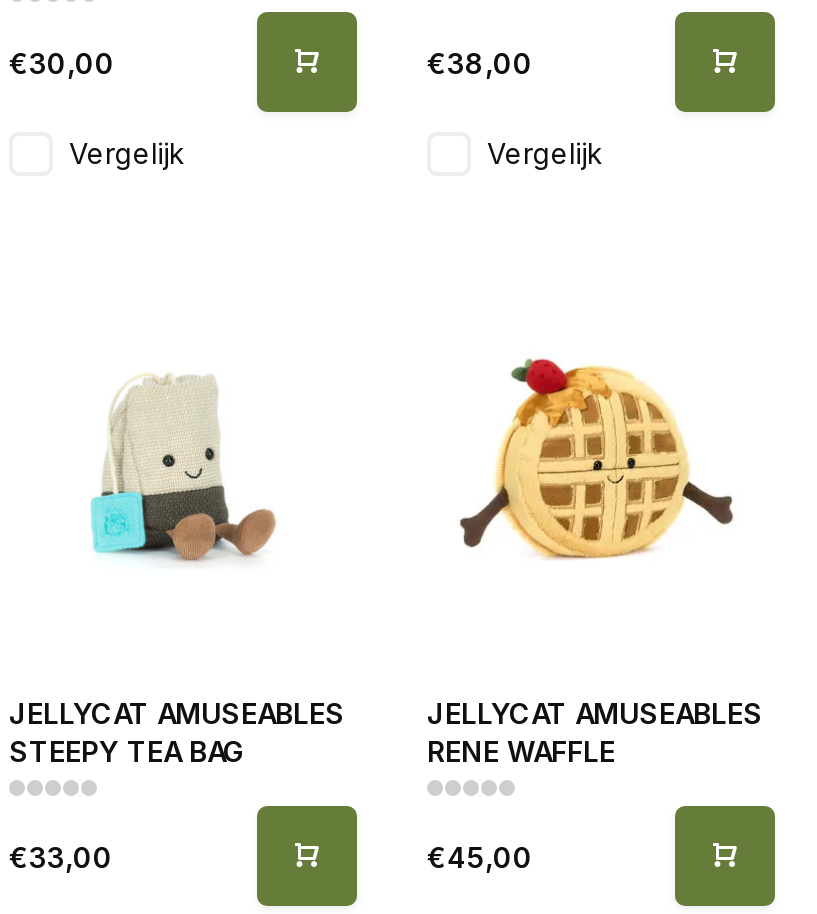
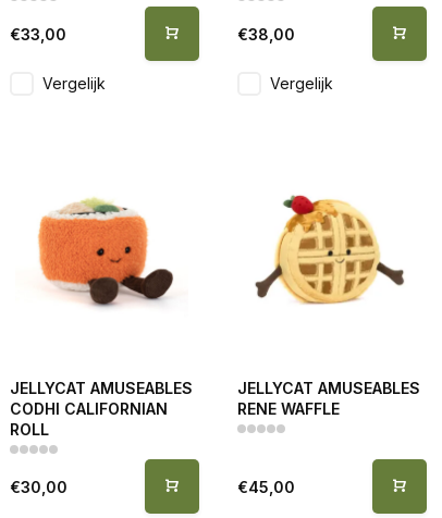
[9,45,115,79] €30,00 -> [10,24,66,43] €33,00
[61,364,309,562] [image] -> [37,197,174,307] [image]
[9,734,245,768] STEEPY TEA BAG -> [10,399,168,439] CODHI CALIFORNIAN | ROLL
[9,839,113,873] €33,00 -> [10,477,67,496] €30,00

